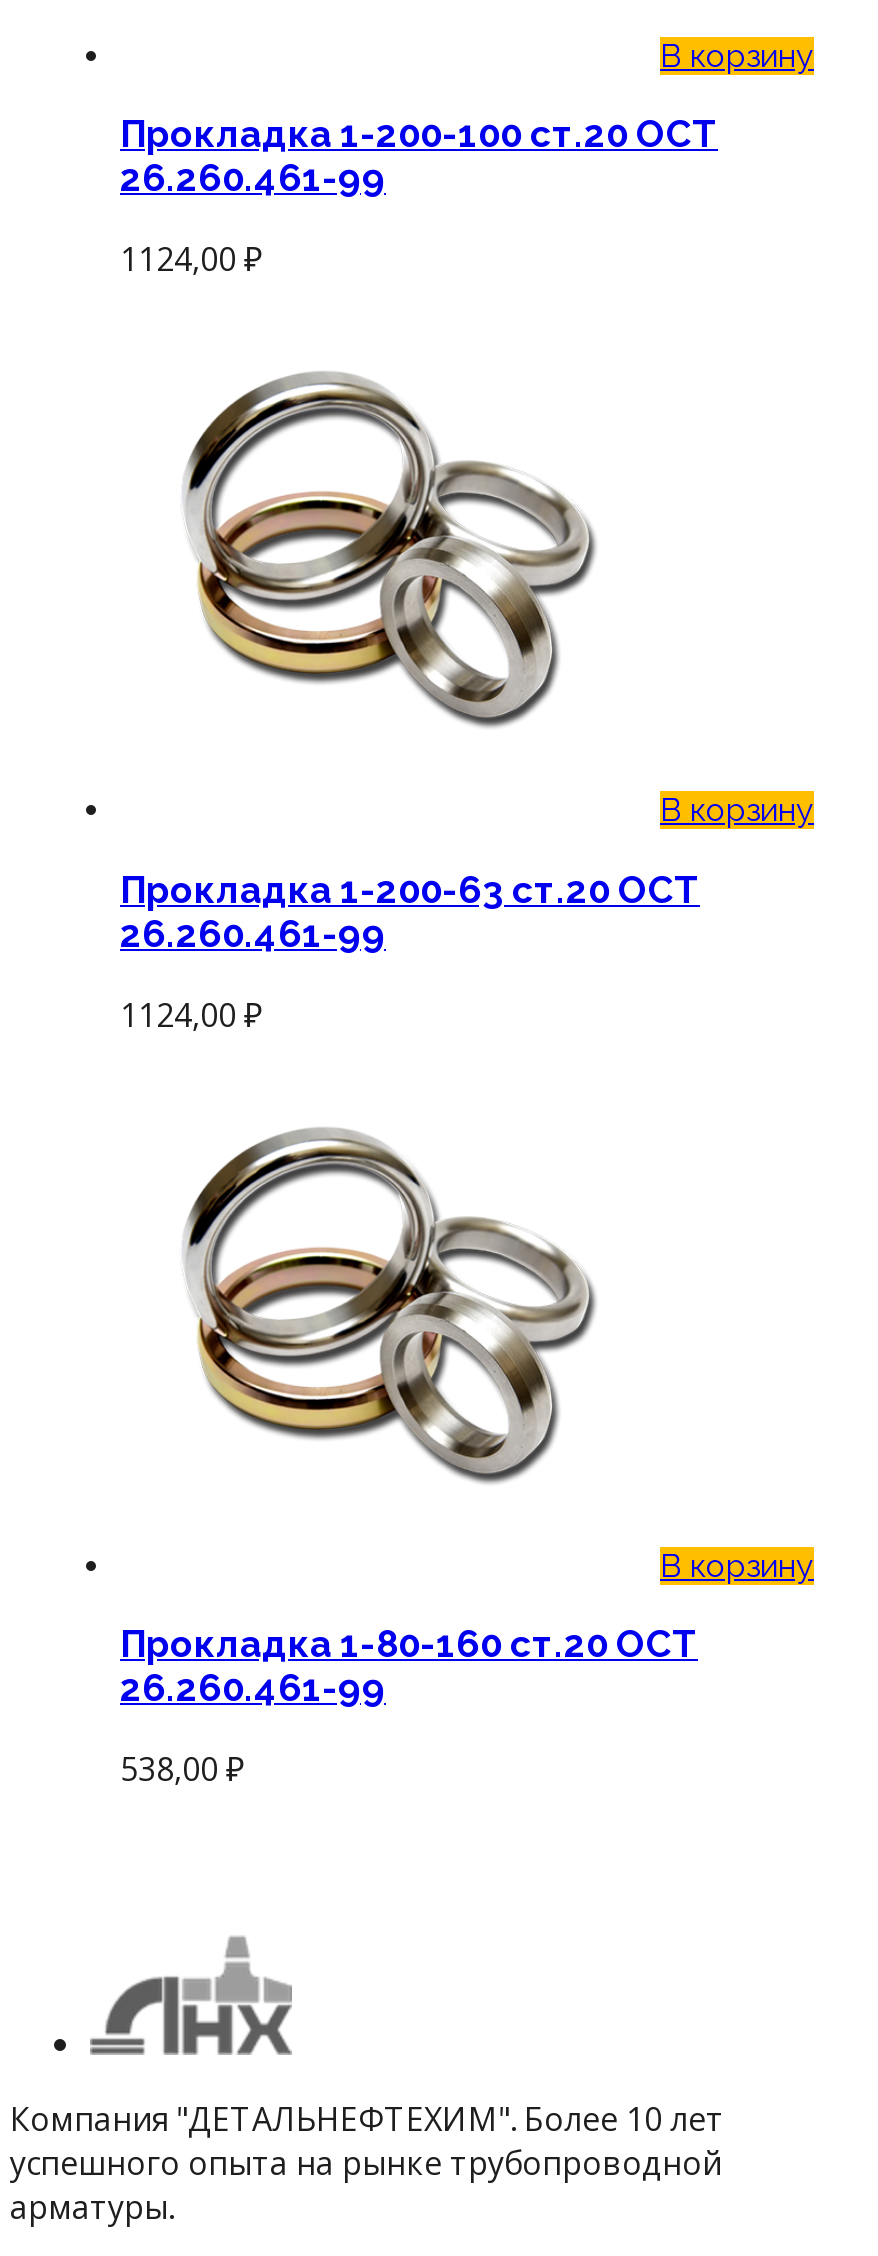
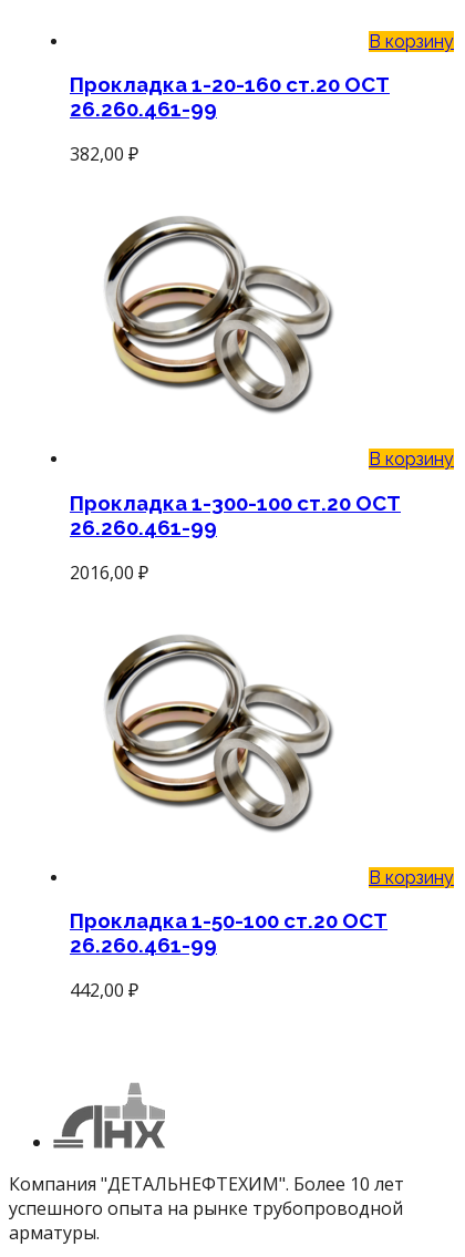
[120,112,718,156] Прокладка 1-200-100 ст.20 ОСТ -> [70,73,390,97] Прокладка 1-20-160 ст.20 ОСТ
[120,237,262,281] 1124,00 ₽ -> [70,142,138,166] 382,00 ₽
[120,867,700,911] Прокладка 1-200-63 ст.20 ОСТ -> [70,491,401,515] Прокладка 1-300-100 ст.20 ОСТ
[120,992,262,1036] 1124,00 ₽ -> [70,560,148,584] 2016,00 ₽
[120,1622,698,1666] Прокладка 1-80-160 ст.20 ОСТ -> [70,909,387,933] Прокладка 1-50-100 ст.20 ОСТ
[120,1747,244,1791] 538,00 ₽ -> [70,978,138,1002] 442,00 ₽

